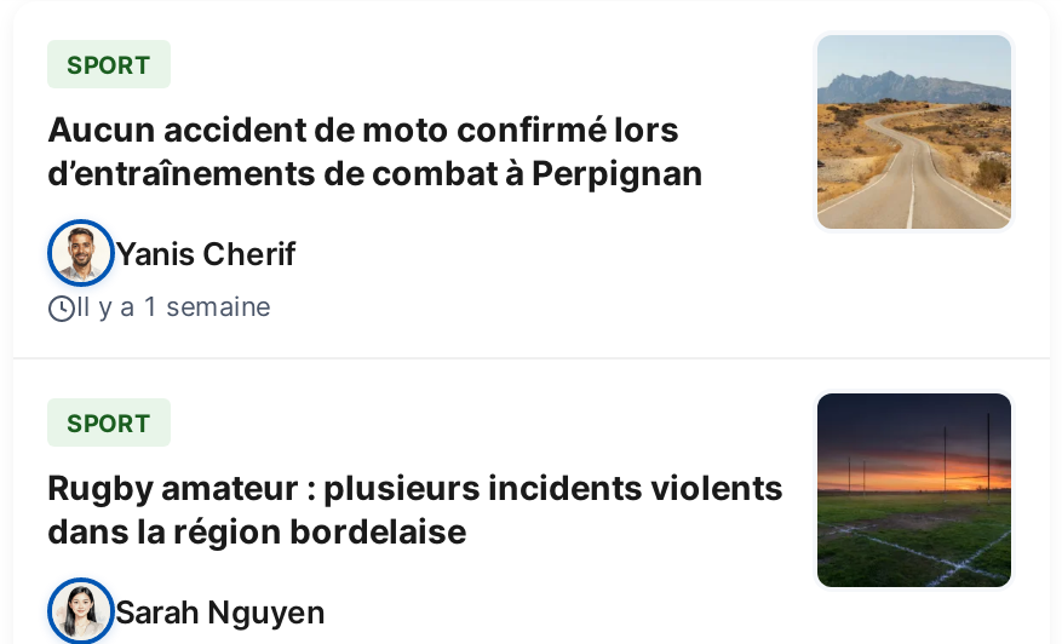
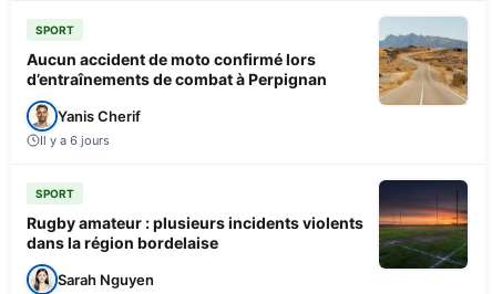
[76,290,270,323] Il y a 1 semaine -> [40,132,110,148] Il y a 6 jours

